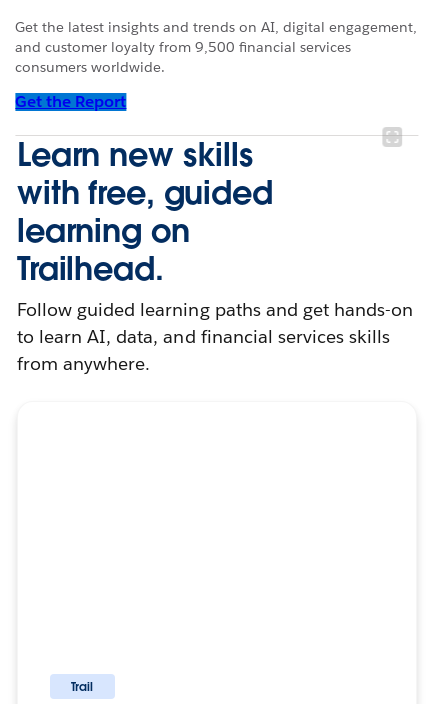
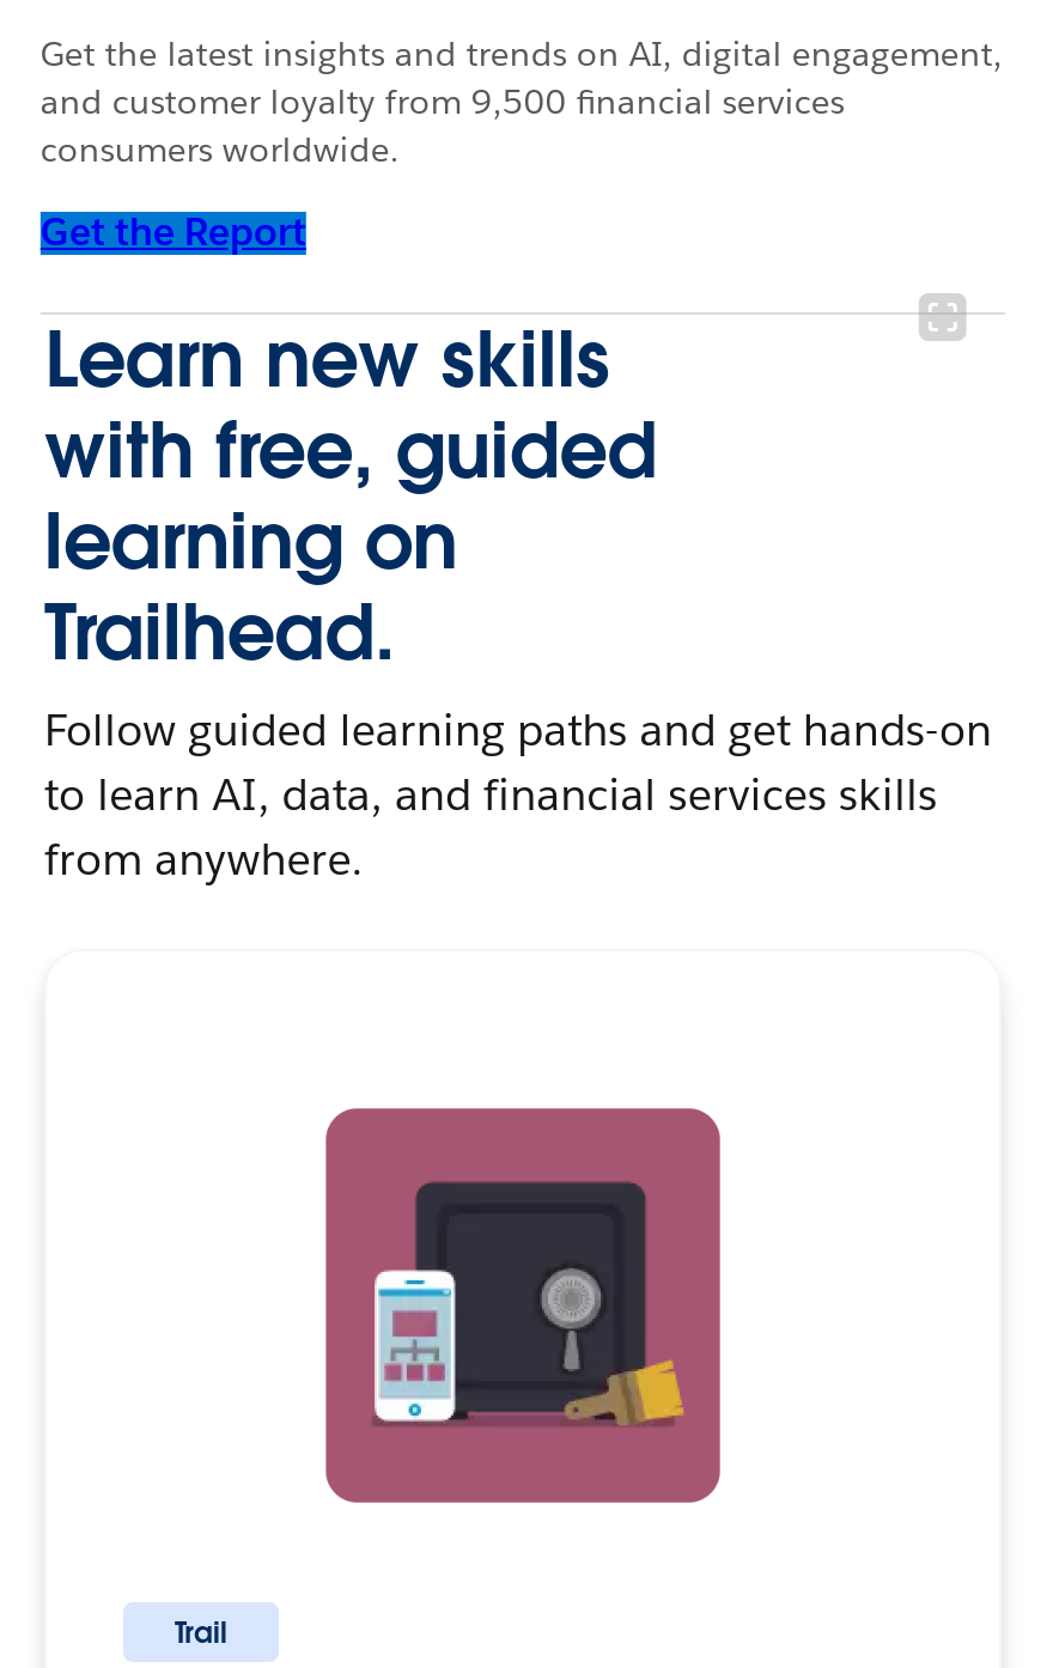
none -> [324,1107,722,1504] [image]

